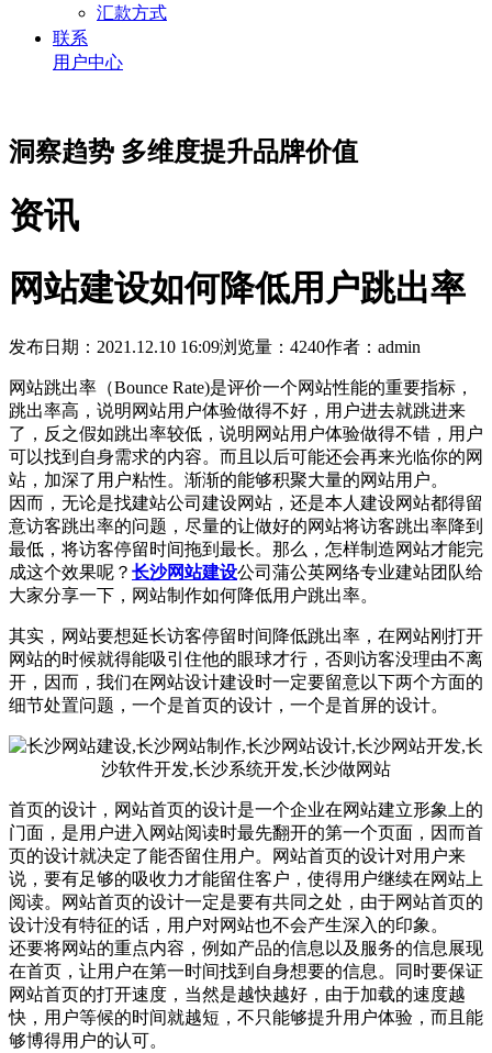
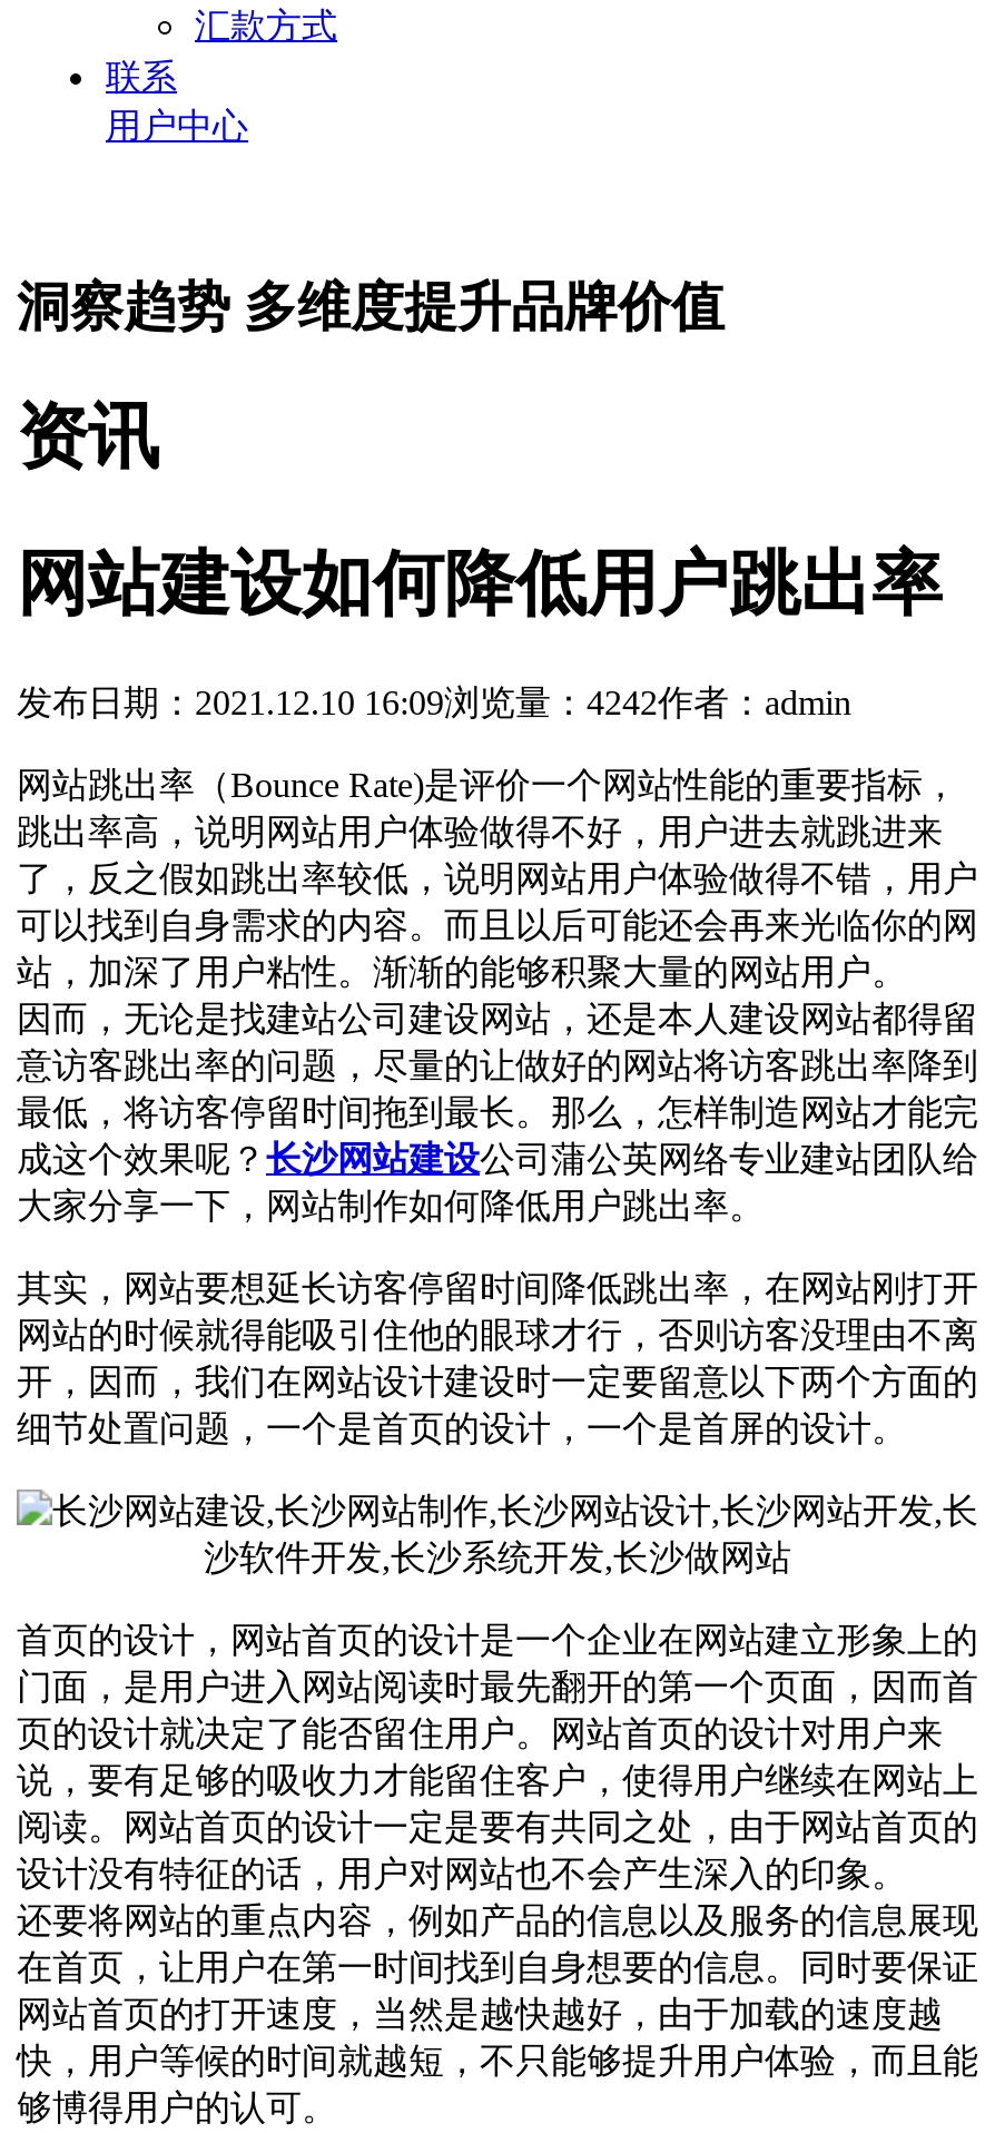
[9,338,421,356] 发布日期：2021.12.10 16:09浏览量：4240作者：admin -> [17,684,851,722] 发布日期：2021.12.10 16:09浏览量：4242作者：admin

